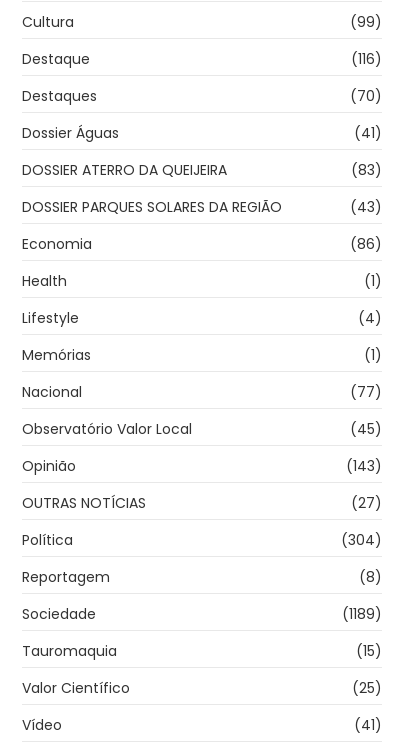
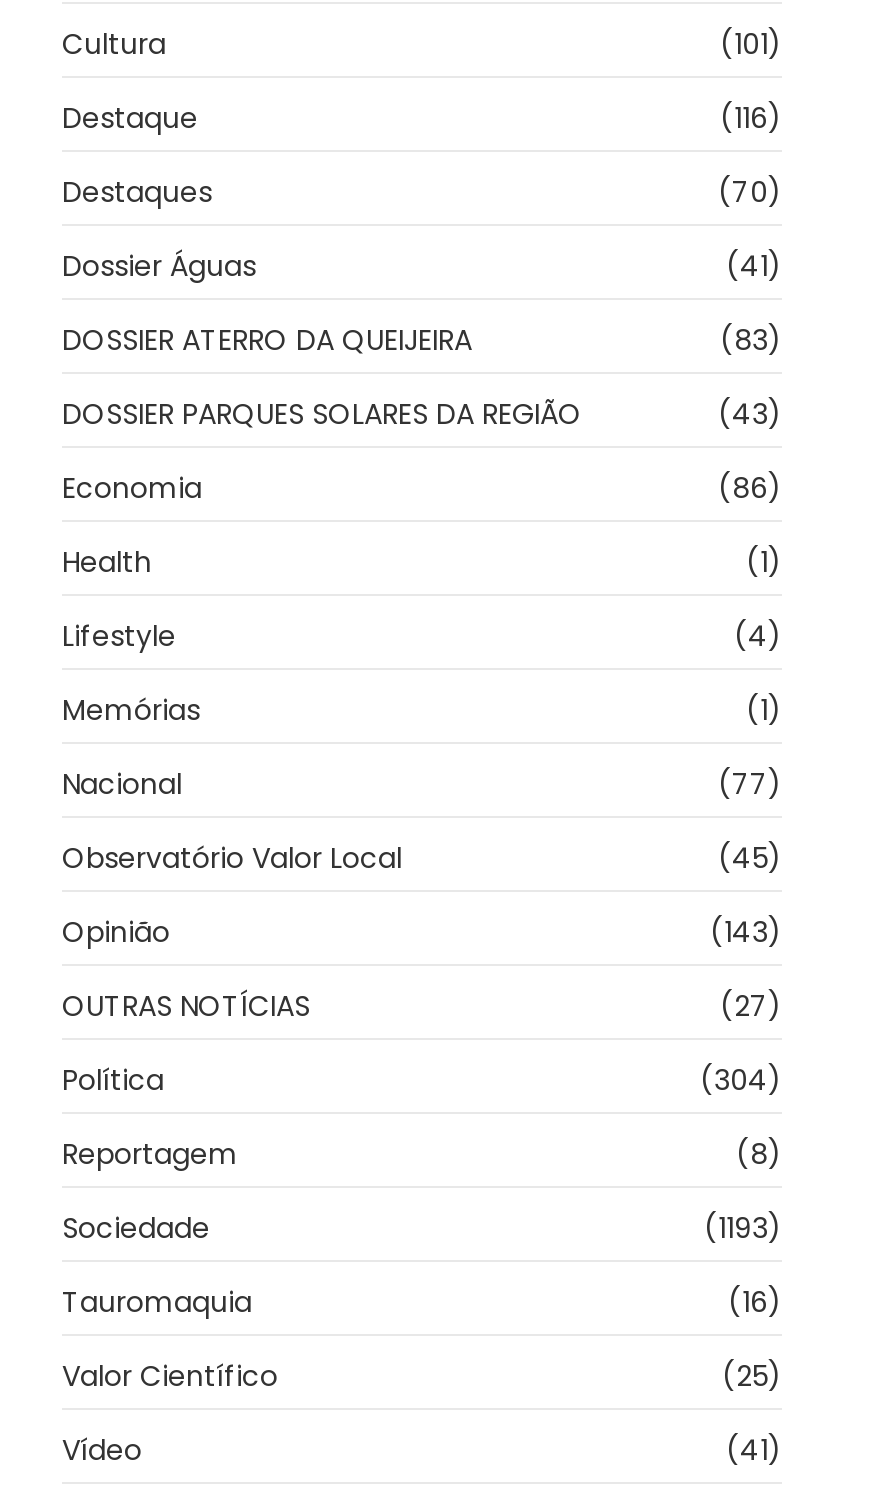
[346,12,382,32] (99) -> [712,24,782,64] (101)
[338,604,382,624] (1189) -> [696,1208,782,1248] (1193)
[352,641,382,661] (15) -> [720,1282,782,1322] (16)

